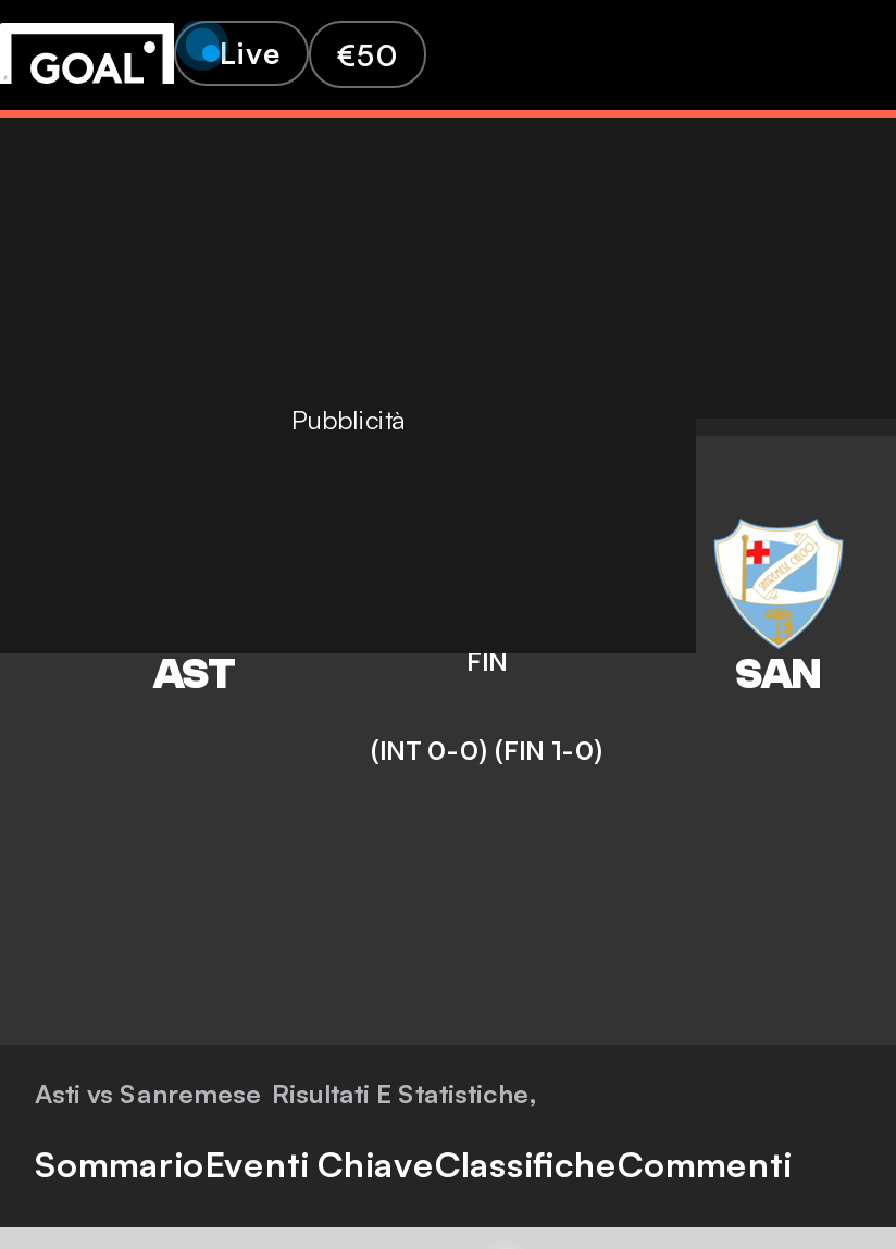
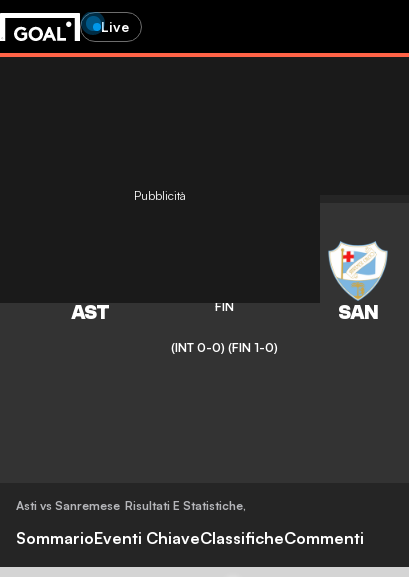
[337,35,398,72] €50 -> none

